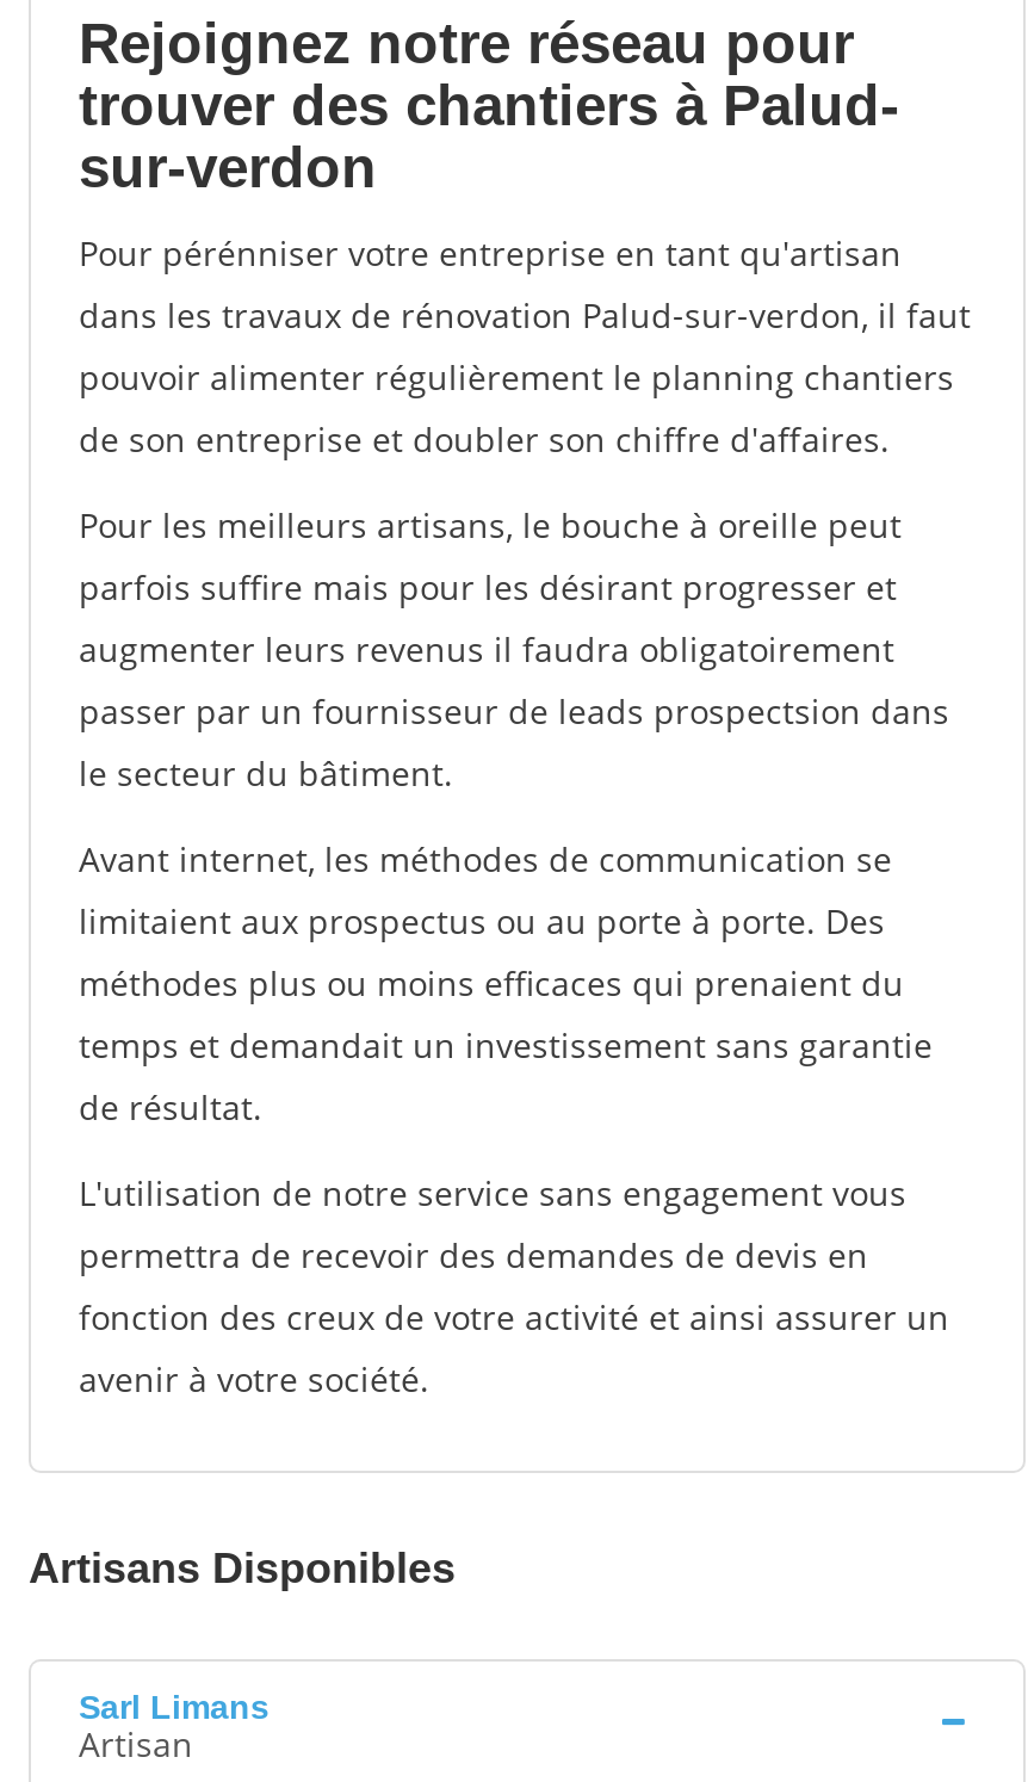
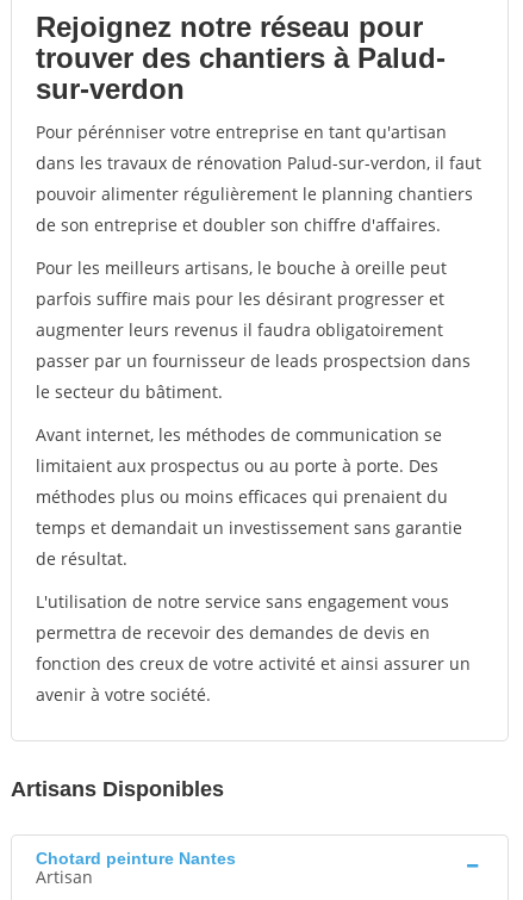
[79,1688,270,1726] Sarl Limans -> [36,849,236,868] Chotard peinture Nantes

